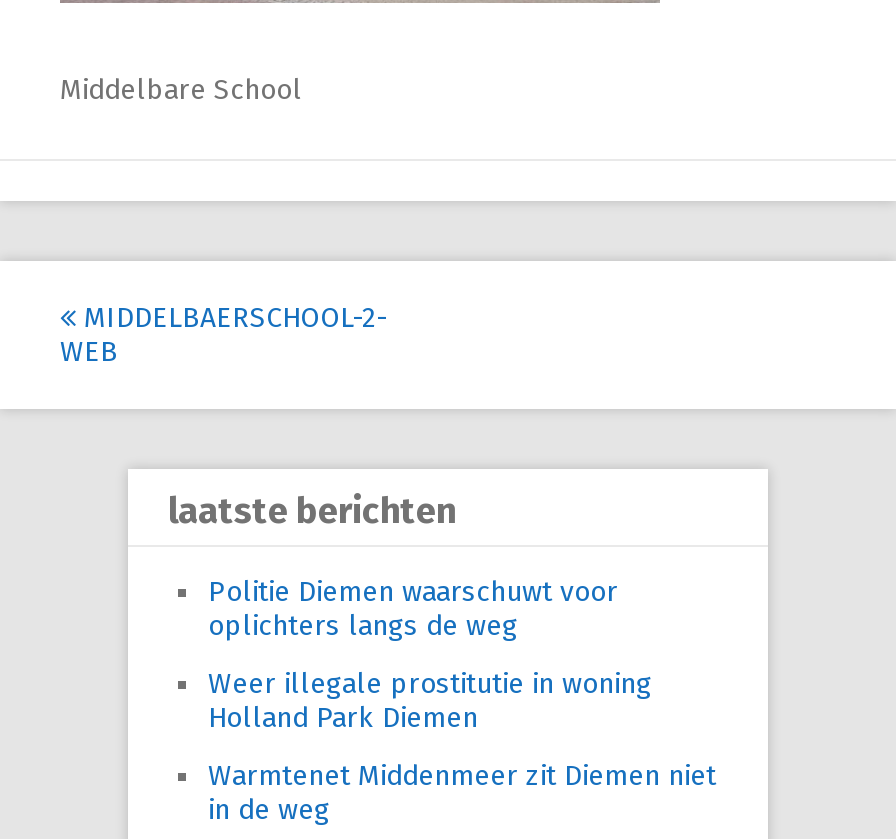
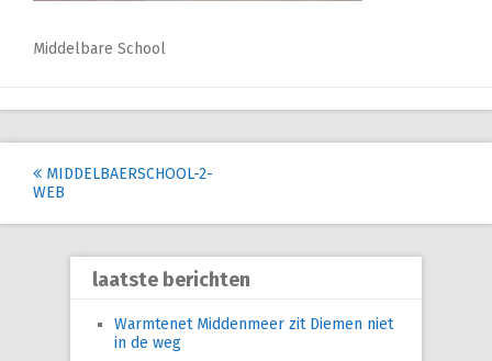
[208,574,652,734] Politie Diemen waarschuwt voor | oplichters langs de weg | Weer illegale prostitutie in woning | Holland Park Diemen -> none

